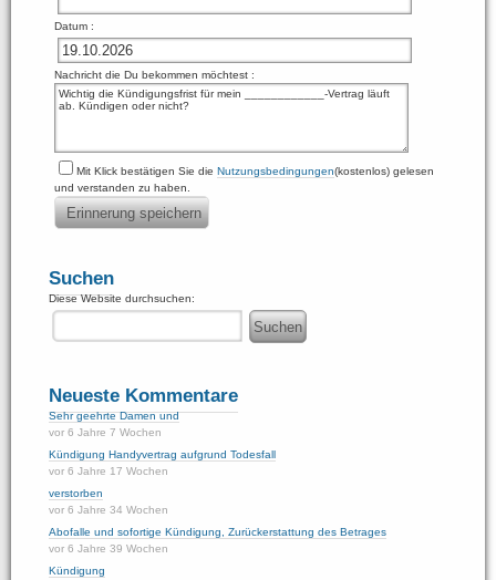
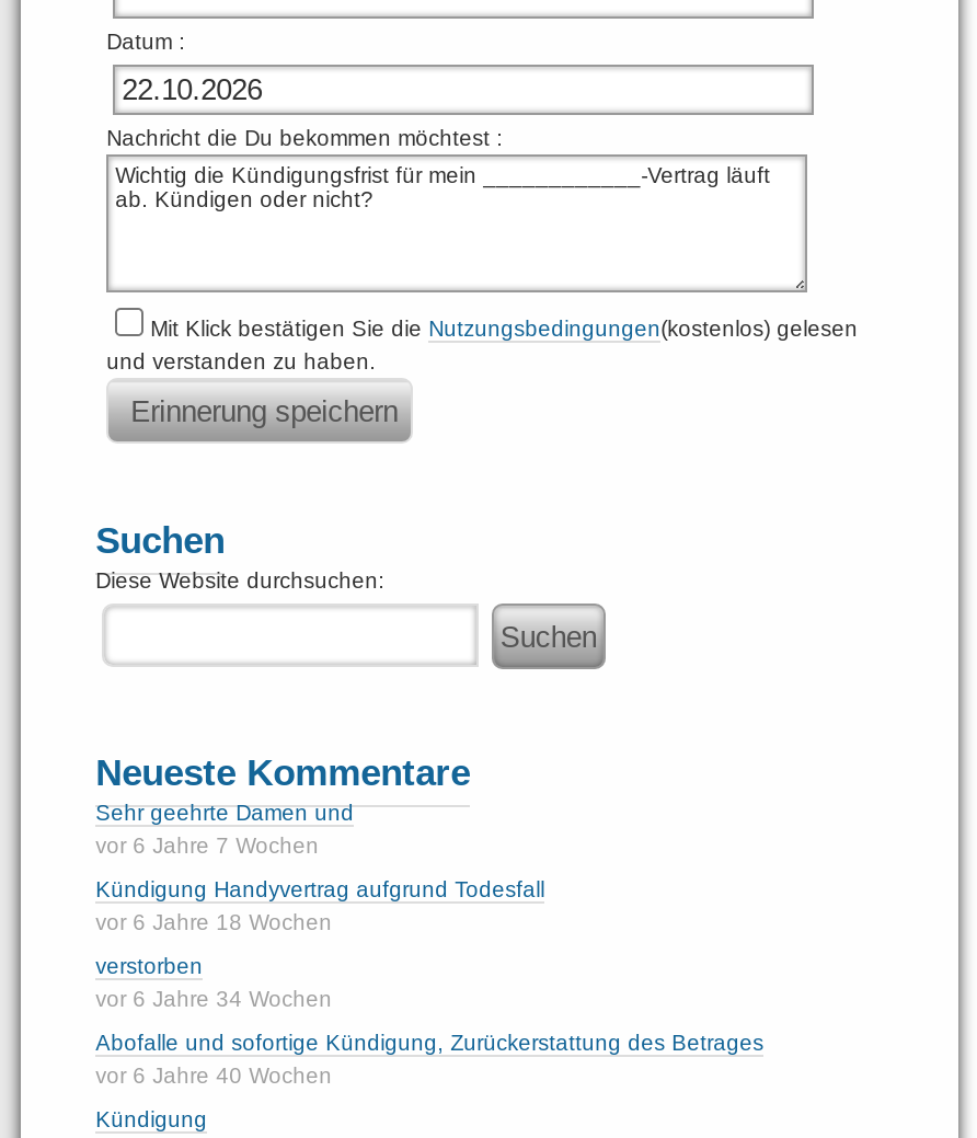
[49,465,168,477] vor 6 Jahre 17 Wochen -> [96,910,332,934] vor 6 Jahre 18 Wochen
[49,542,168,555] vor 6 Jahre 39 Wochen -> [96,1064,332,1088] vor 6 Jahre 40 Wochen

